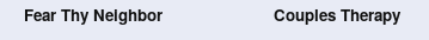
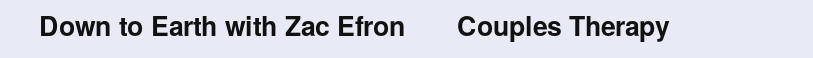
[24,3,163,26] Fear Thy Neighbor -> [39,6,405,44] Down to Earth with Zac Efron

